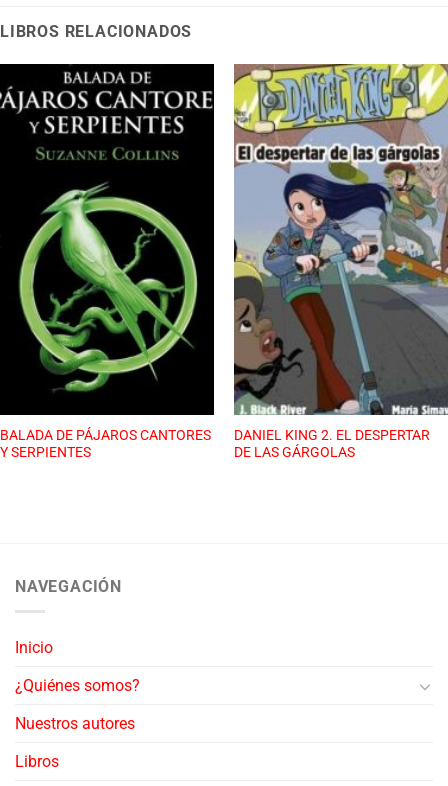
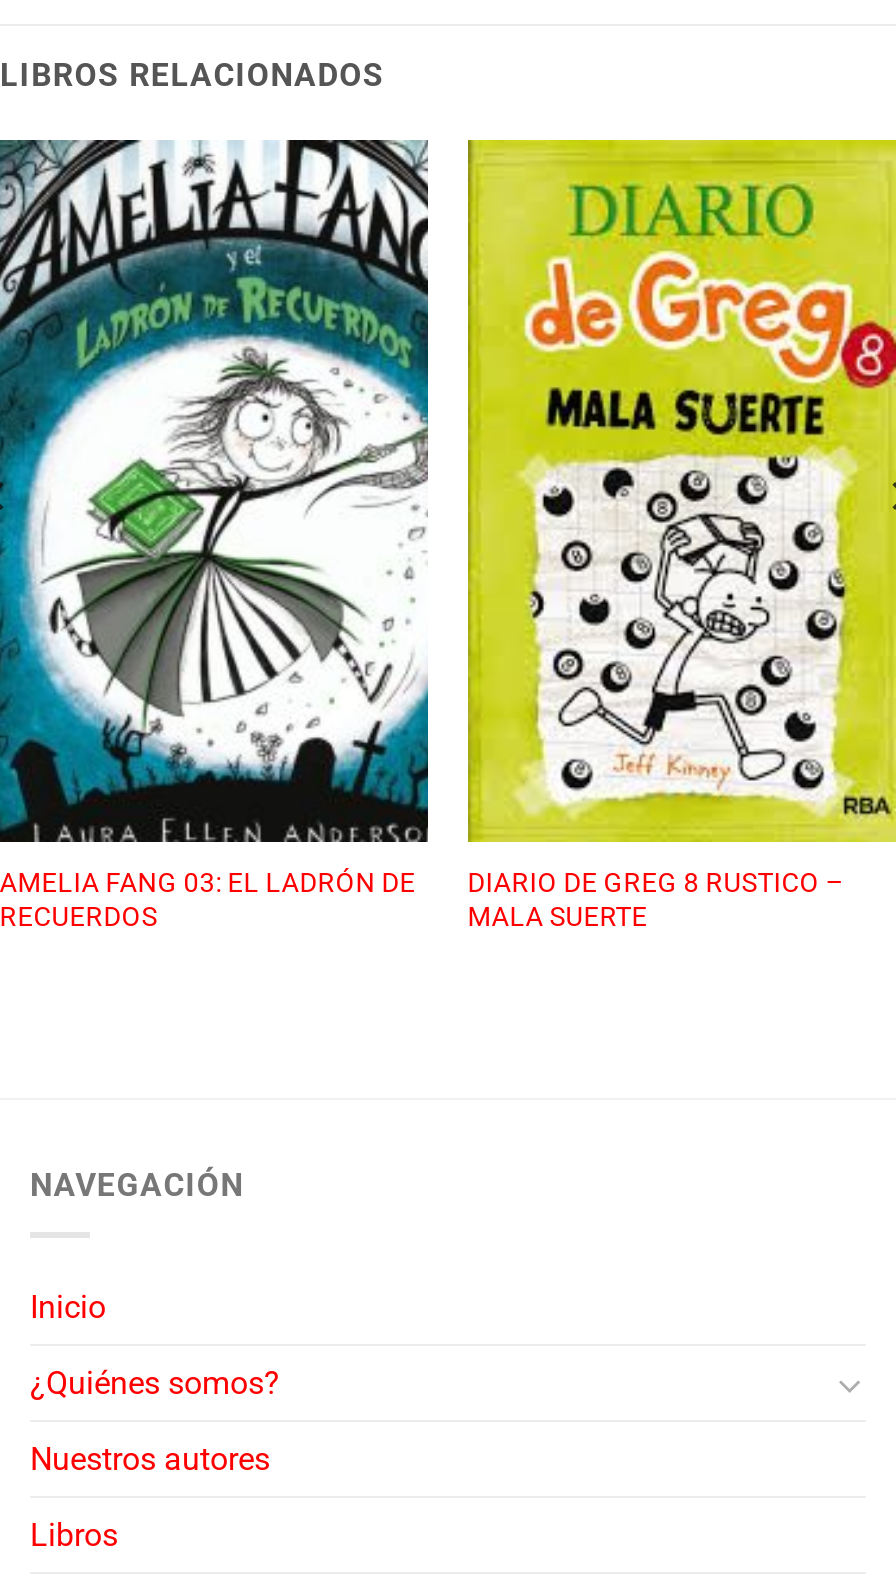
[0,63,215,460] [image] | BALADA DE PÁJAROS CANTORES | Y SERPIENTES -> [0,138,430,933] [image] | AMELIA FANG 03: EL LADRÓN DE | RECUERDOS
[233,63,445,460] [image] | DANIEL KING 2. EL DESPERTAR | DE LAS GÁRGOLAS -> [466,138,890,933] [image] | DIARIO DE GREG 8 RUSTICO – | MALA SUERTE

